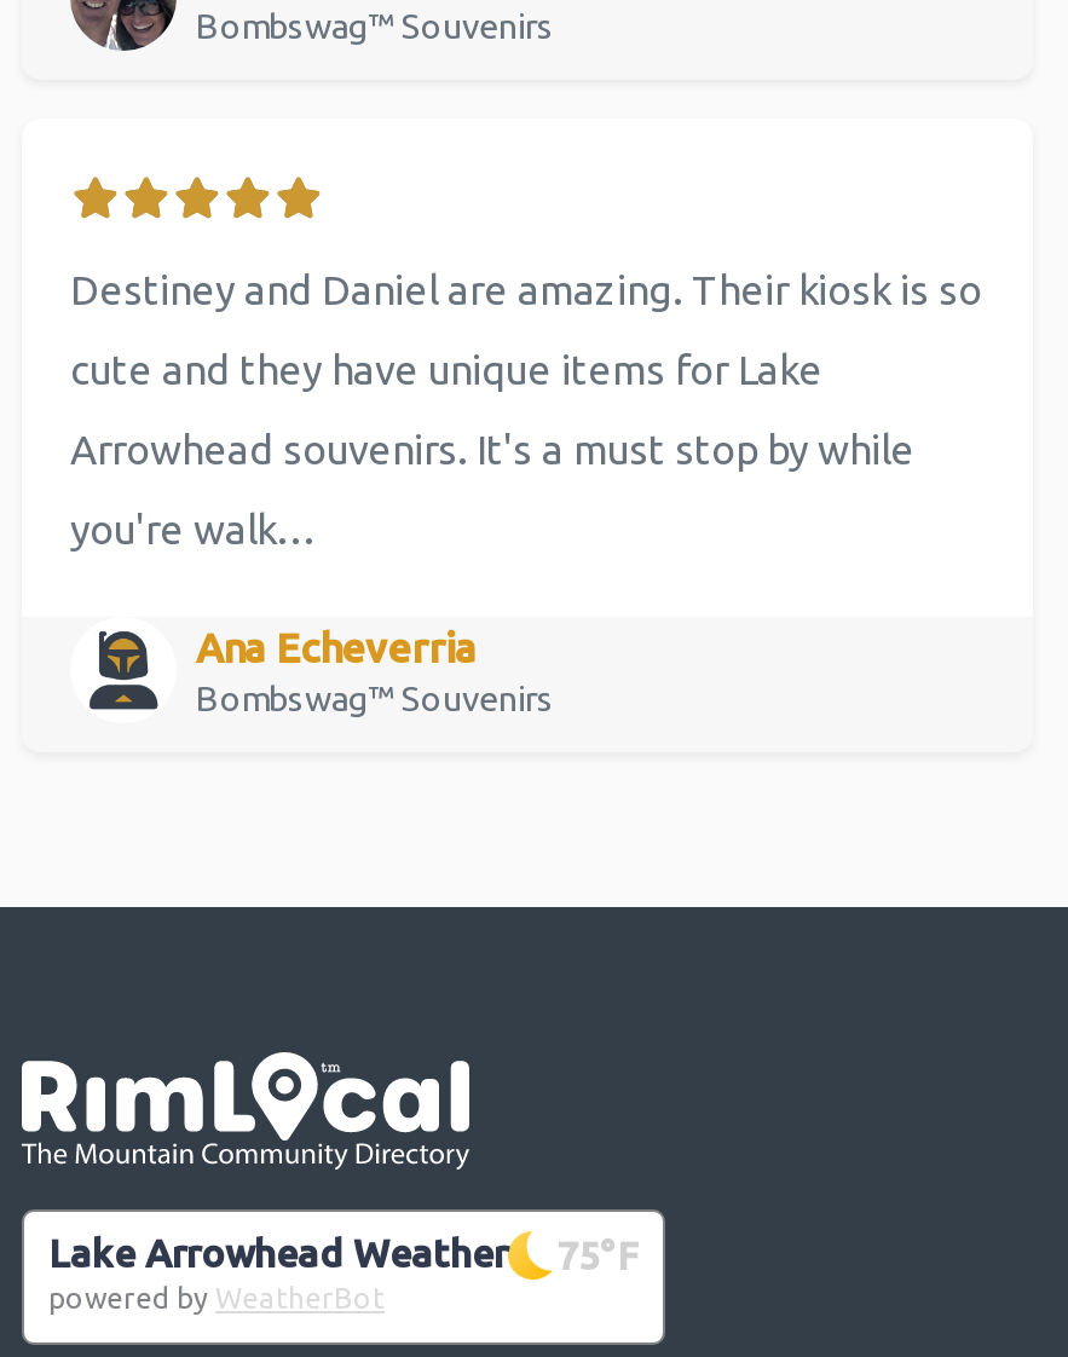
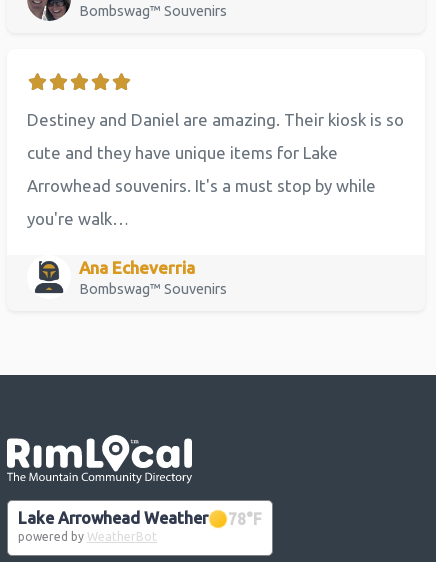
[48,1232,639,1277] Lake Arrowhead Weather 75°F -> [18,509,262,528] Lake Arrowhead Weather 78°F

